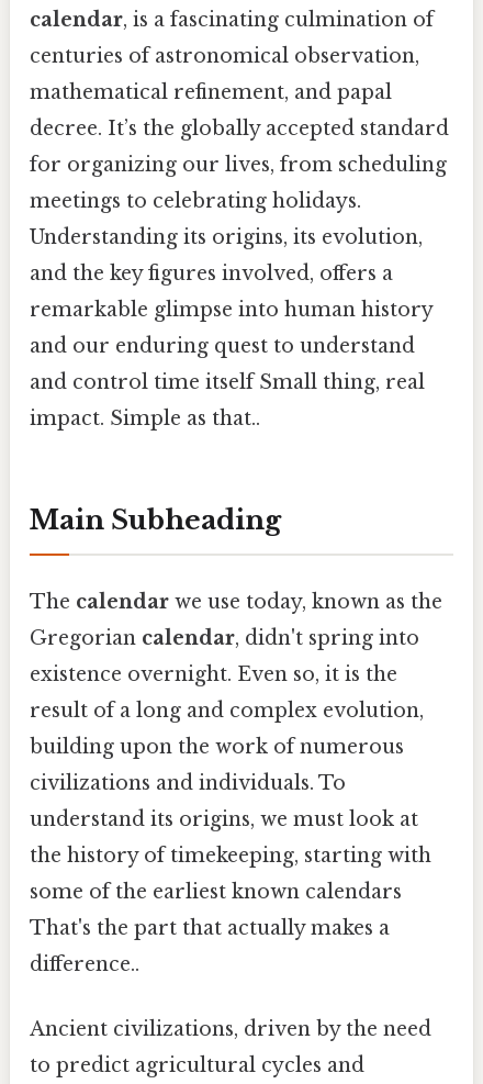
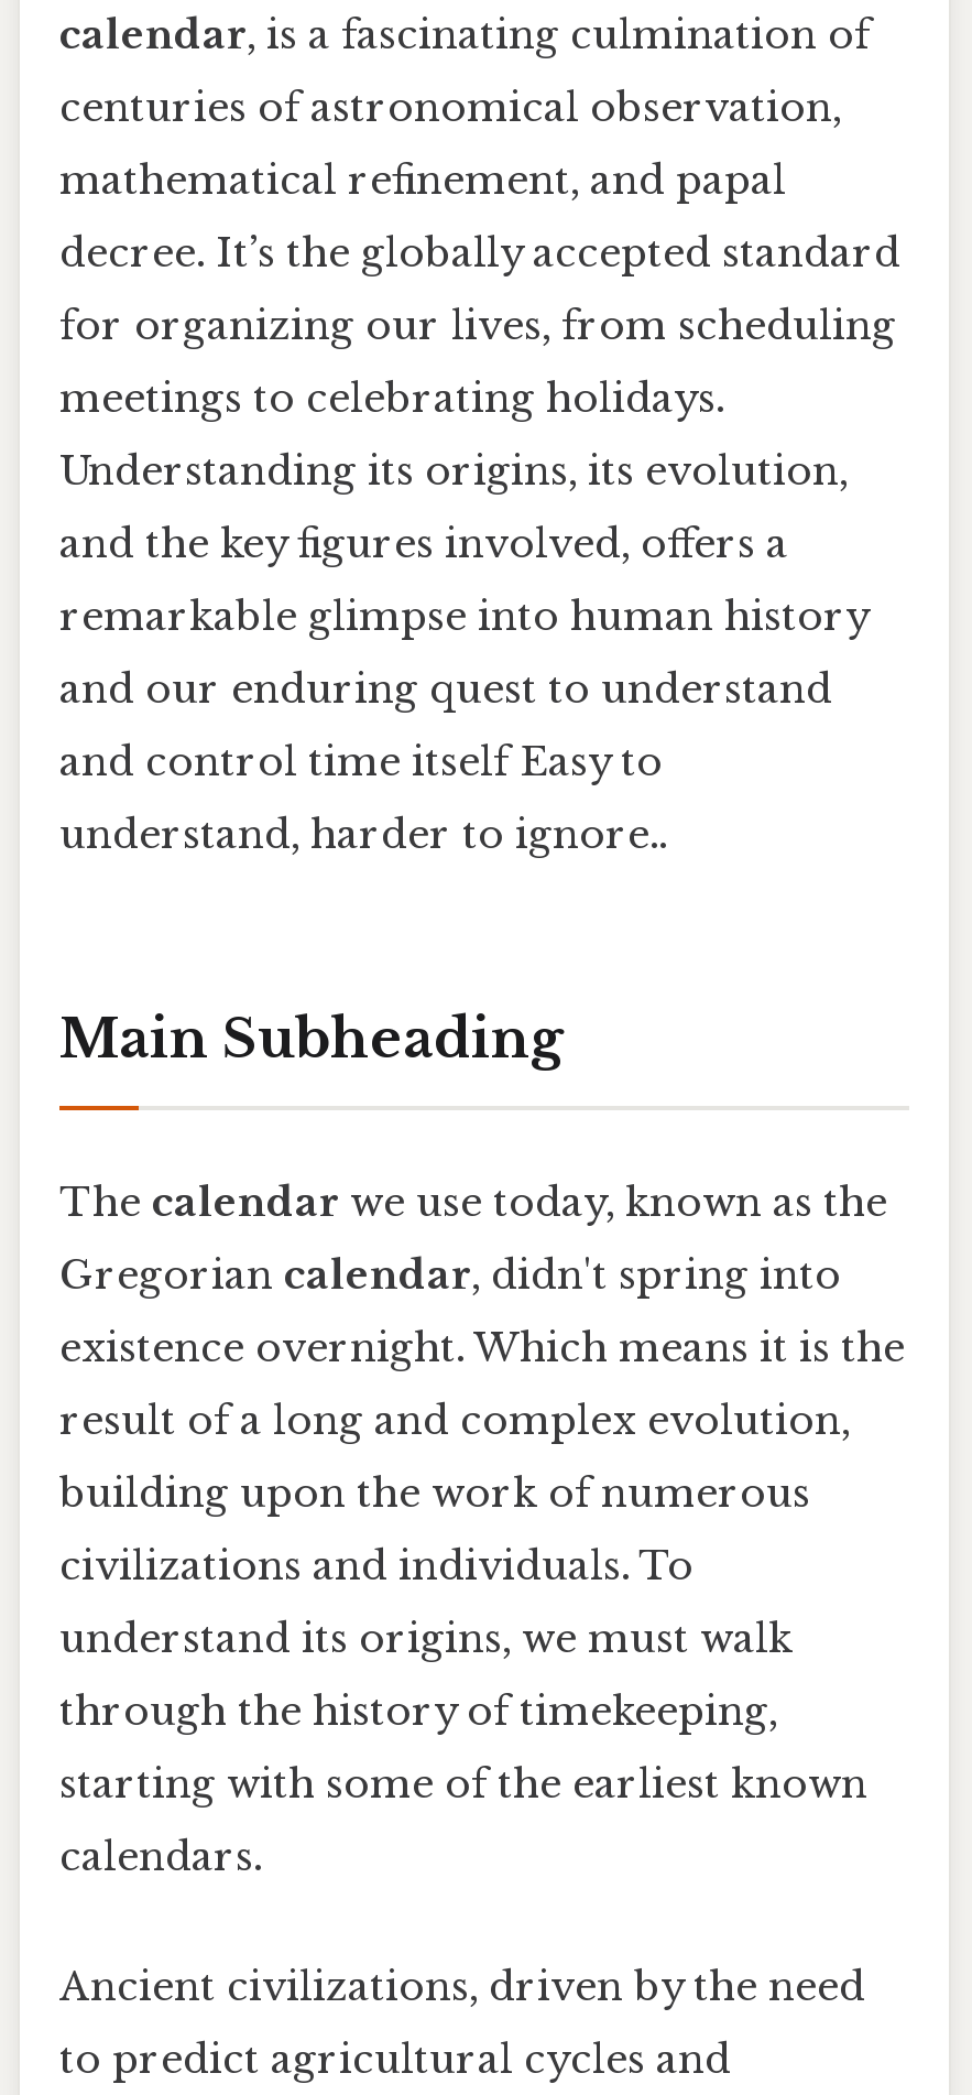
[30,370,425,394] and control time itself Small thing, real -> [59,738,663,787] and control time itself Easy to
[30,406,260,431] impact. Simple as that.. -> [59,811,667,859] understand, harder to ignore..
[30,662,397,687] existence overnight. Even so, it is the -> [59,1324,905,1373] existence overnight. Which means it is the
[30,807,431,976] understand its origins, we must look at | the history of timekeeping, starting with | some of the earliest known calendars | That's the part that actually makes a | difference.. -> [59,1615,867,1882] understand its origins, we must walk | through the history of timekeeping, | starting with some of the earliest known | calendars.

